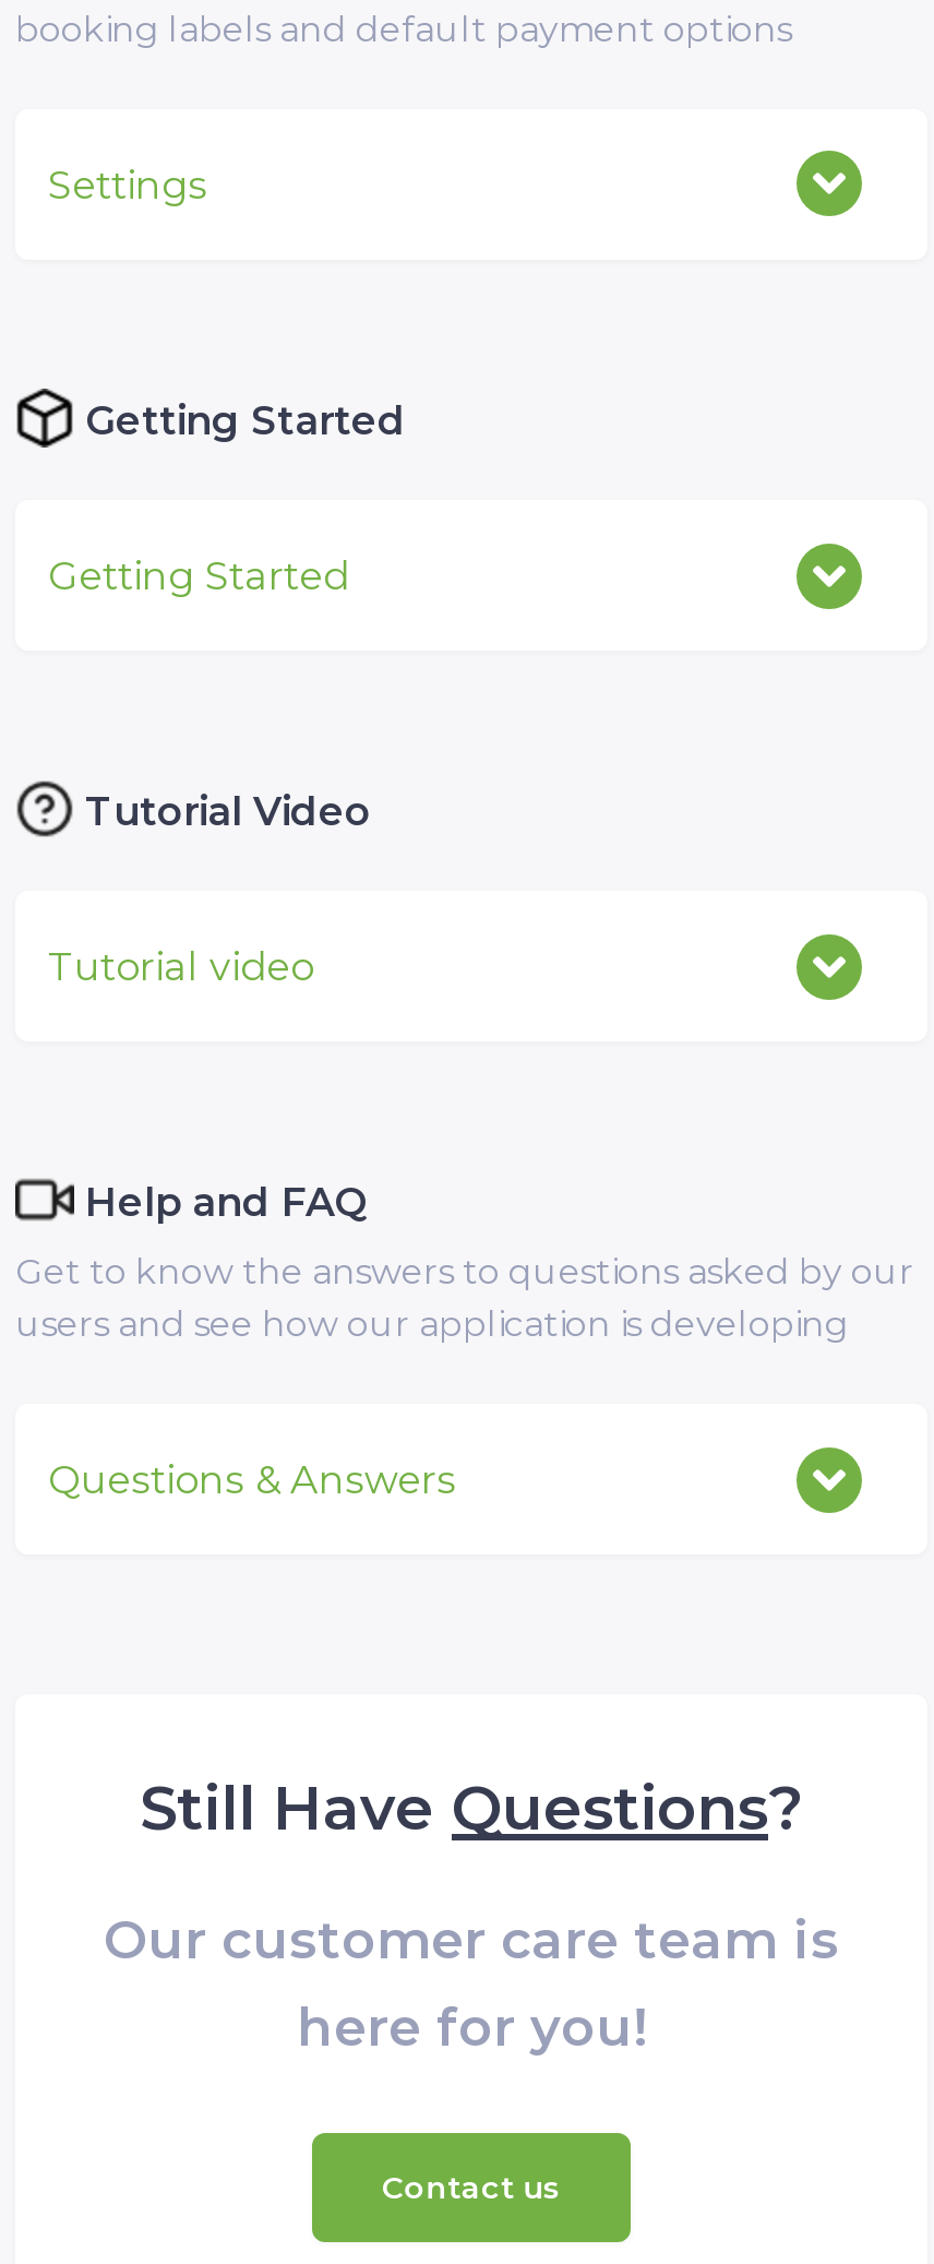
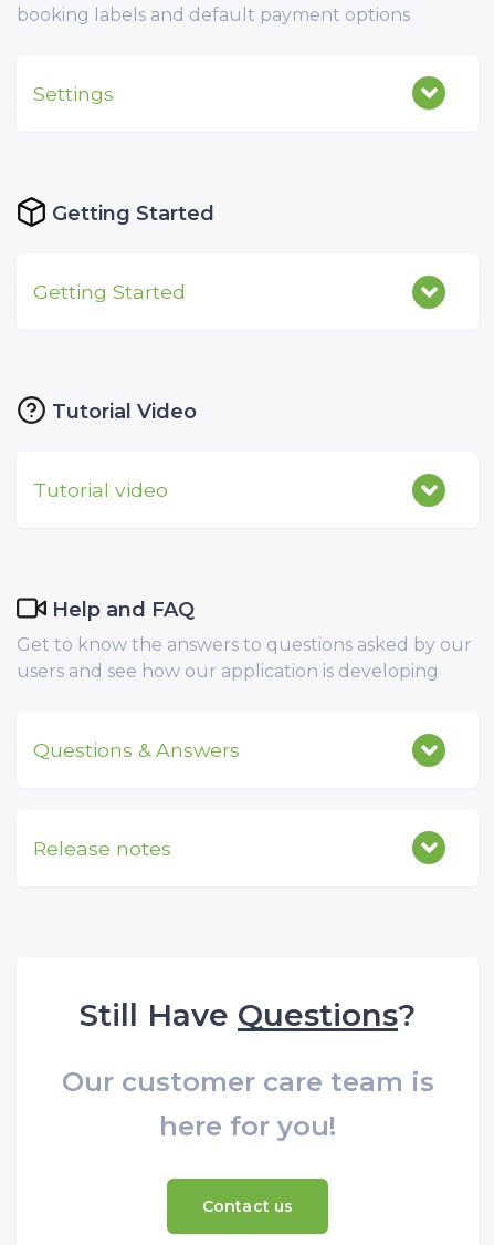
none -> [33,836,171,859] Release notes

